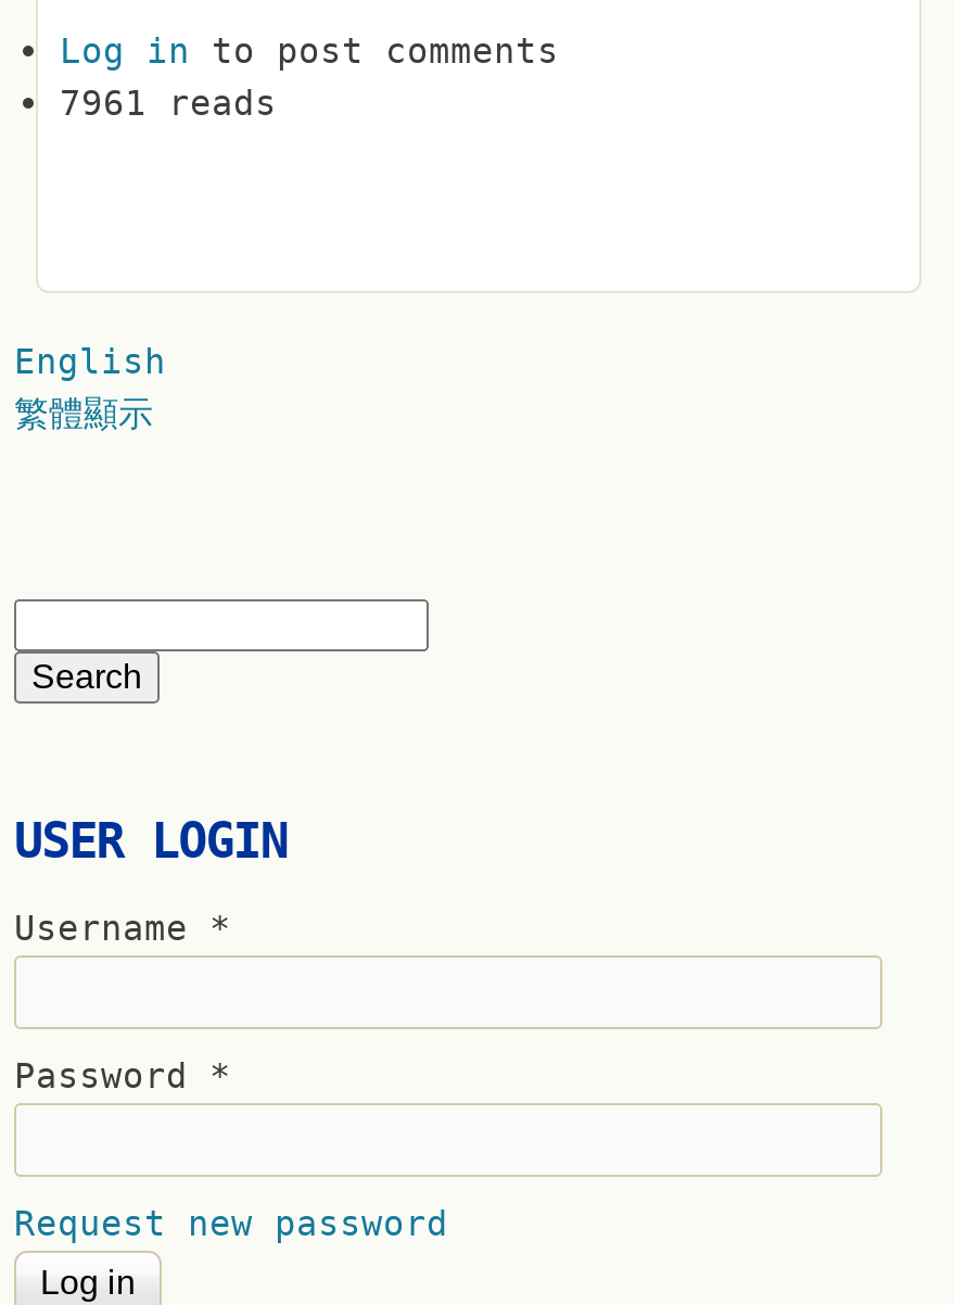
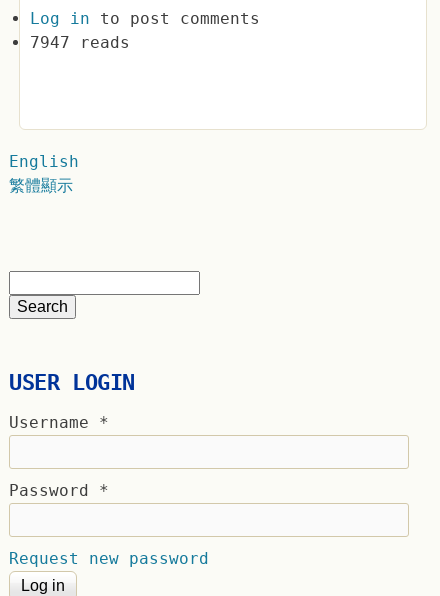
[60,83,277,124] 7961 reads -> [30,33,130,52] 7947 reads

